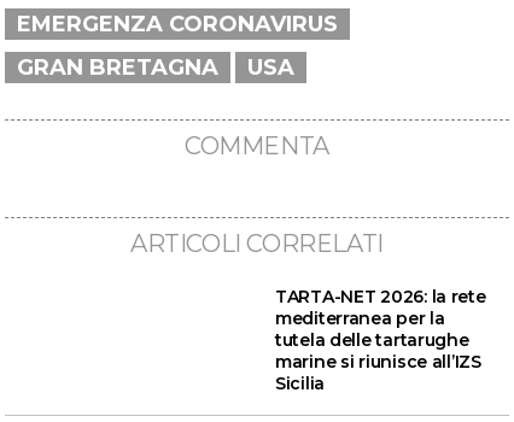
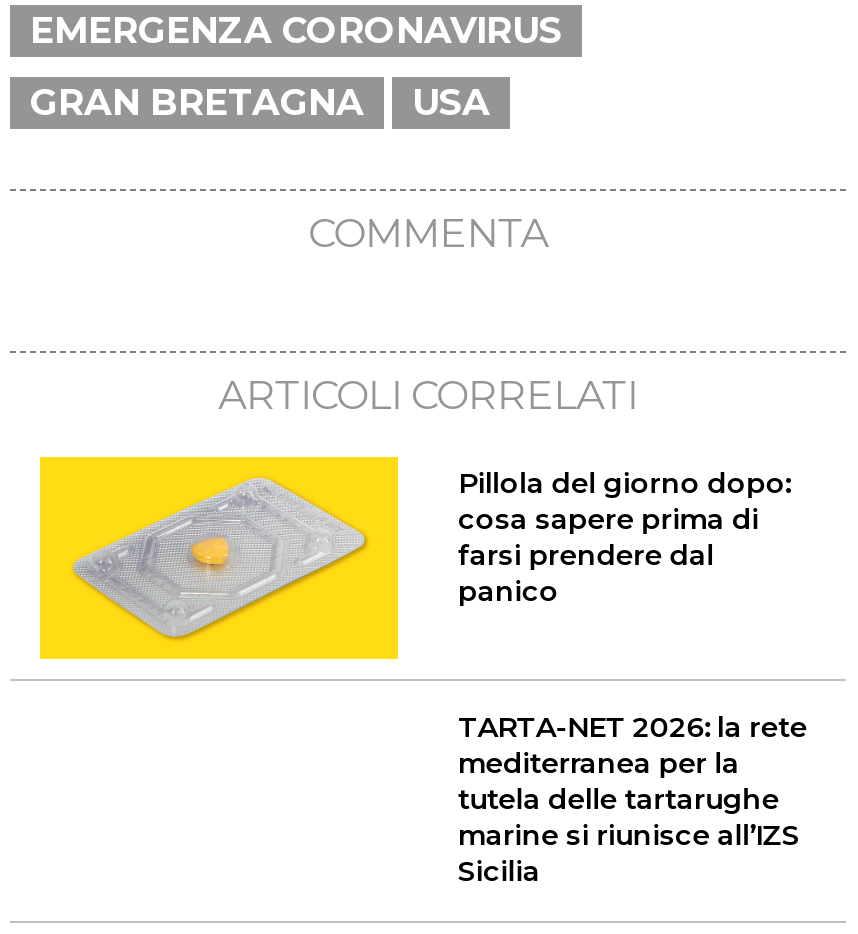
none -> [38,455,791,663] [image] | Pillola del giorno dopo: | cosa sapere prima di | farsi prendere dal | panico

